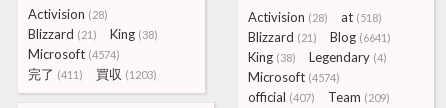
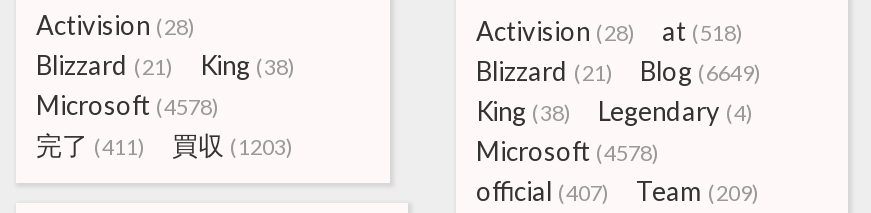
[248,29,391,45] Blizzard (21) Blog (6641) -> [476,55,762,87] Blizzard (21) Blog (6649)
[28,46,120,62] Microsoft (4574) -> [36,89,220,121] Microsoft (4578)
[248,69,340,85] Microsoft (4574) -> [476,135,660,167] Microsoft (4578)

